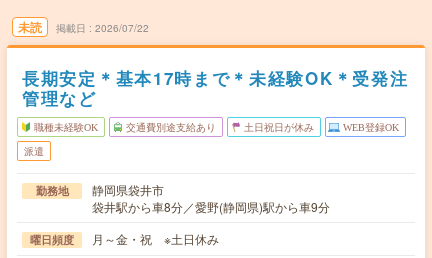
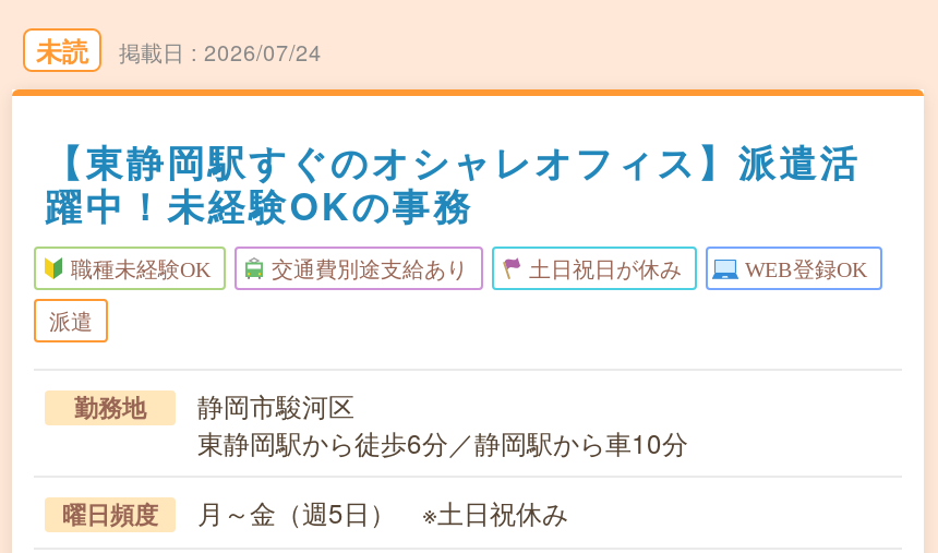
[95,21,149,35] 2026/07/22 -> [204,37,322,68] 2026/07/24
[22,66,408,110] 長期安定＊基本17時まで＊未経験OK＊受発注 | 管理など -> [45,135,861,231] 【東静岡駅すぐのオシャレオフィス】派遣活 | 躍中！未経験OKの事務
[92,181,330,215] 静岡県袋井市 | 袋井駅から車8分／愛野(静岡県)駅から車9分 -> [197,386,688,460] 静岡市駿河区 | 東静岡駅から徒歩6分／静岡駅から車10分
[92,230,219,247] 月～金・祝 ※土日休み -> [197,493,568,530] 月～金（週5日） ※土日祝休み

